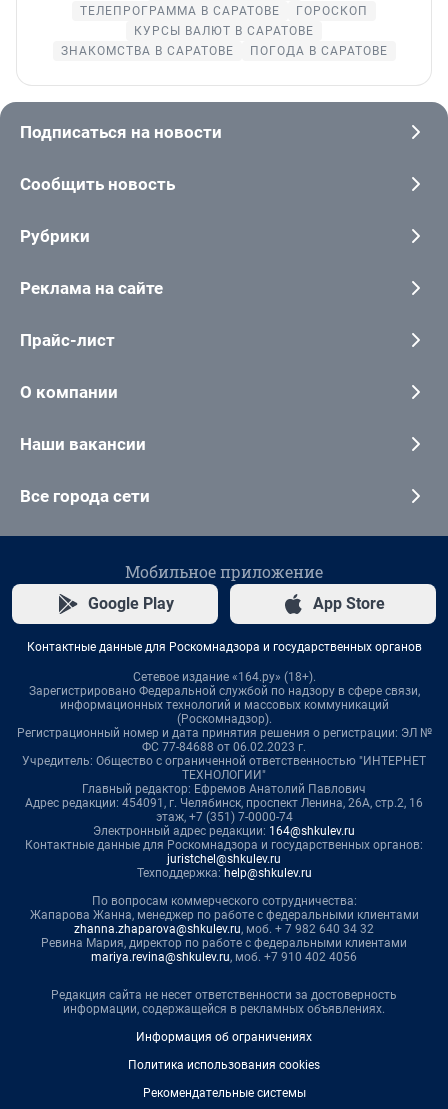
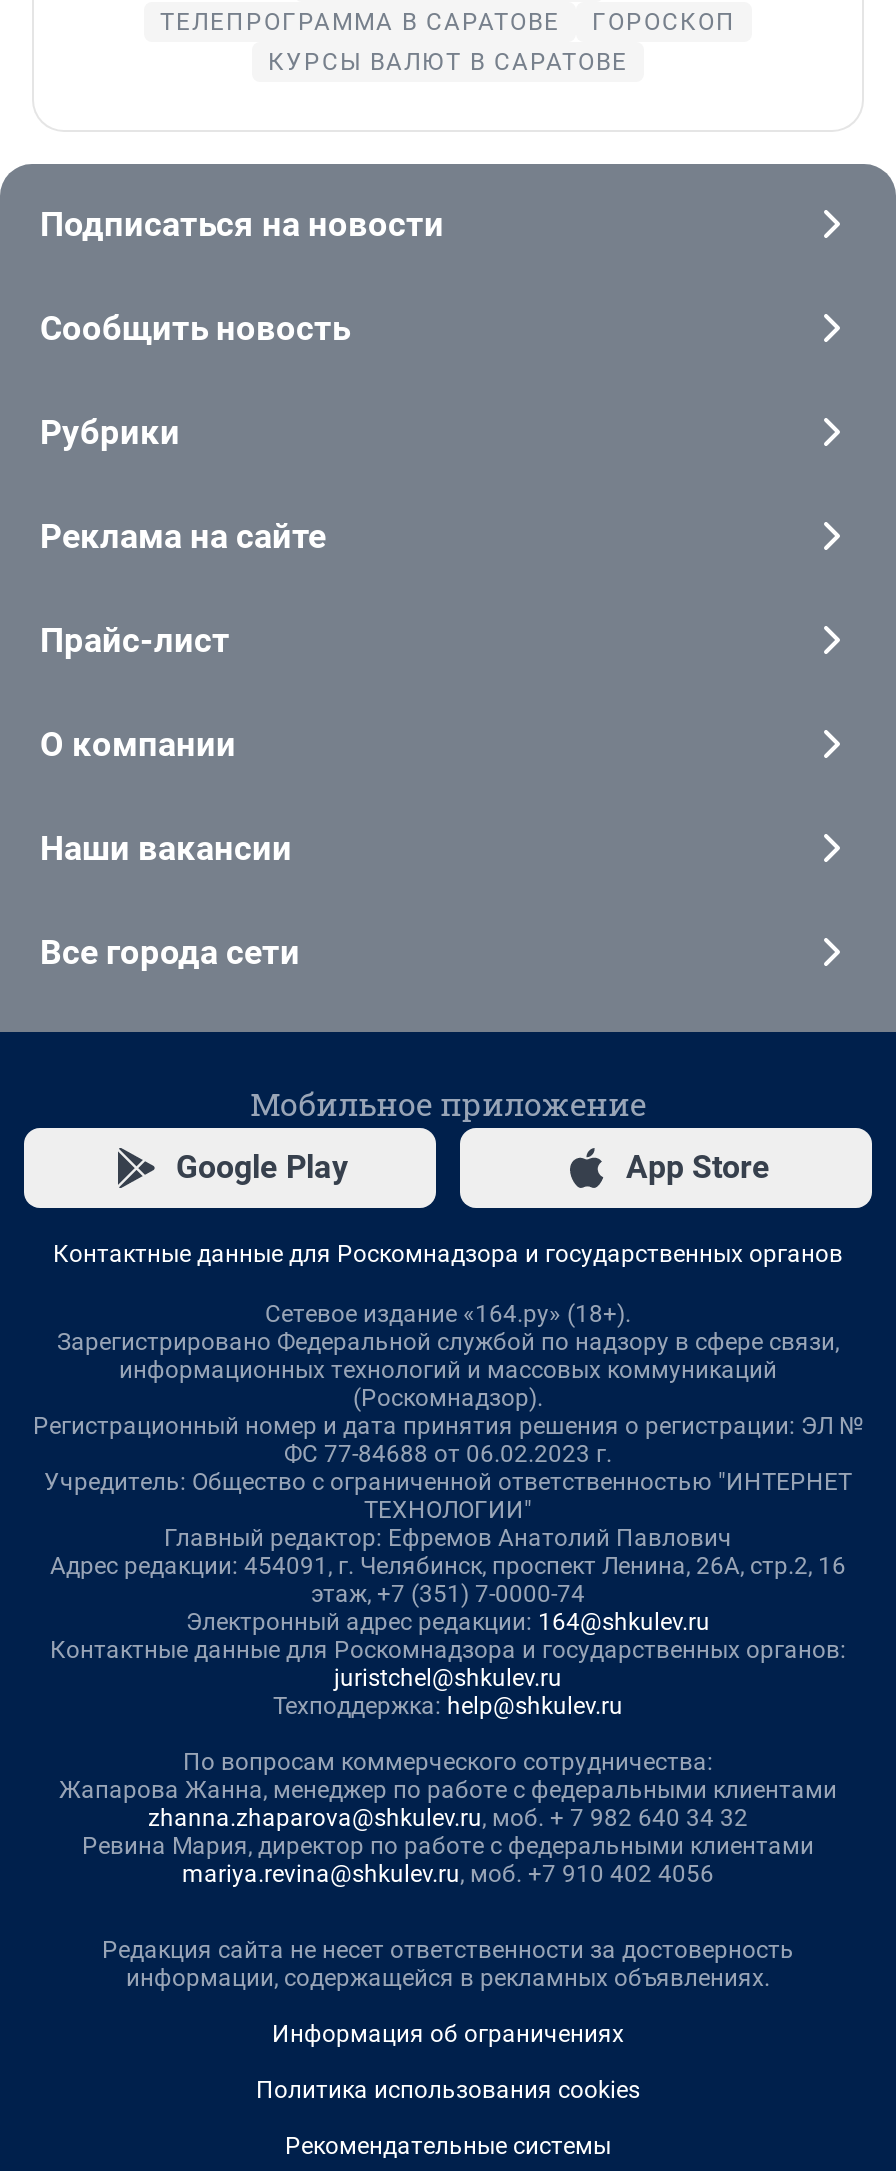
[60,44,387,58] ЗНАКОМСТВА В САРАТОВЕ | ПОГОДА В САРАТОВЕ -> none

